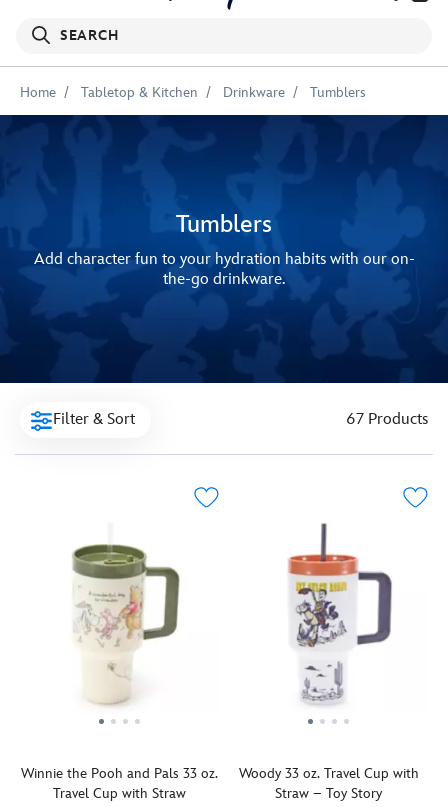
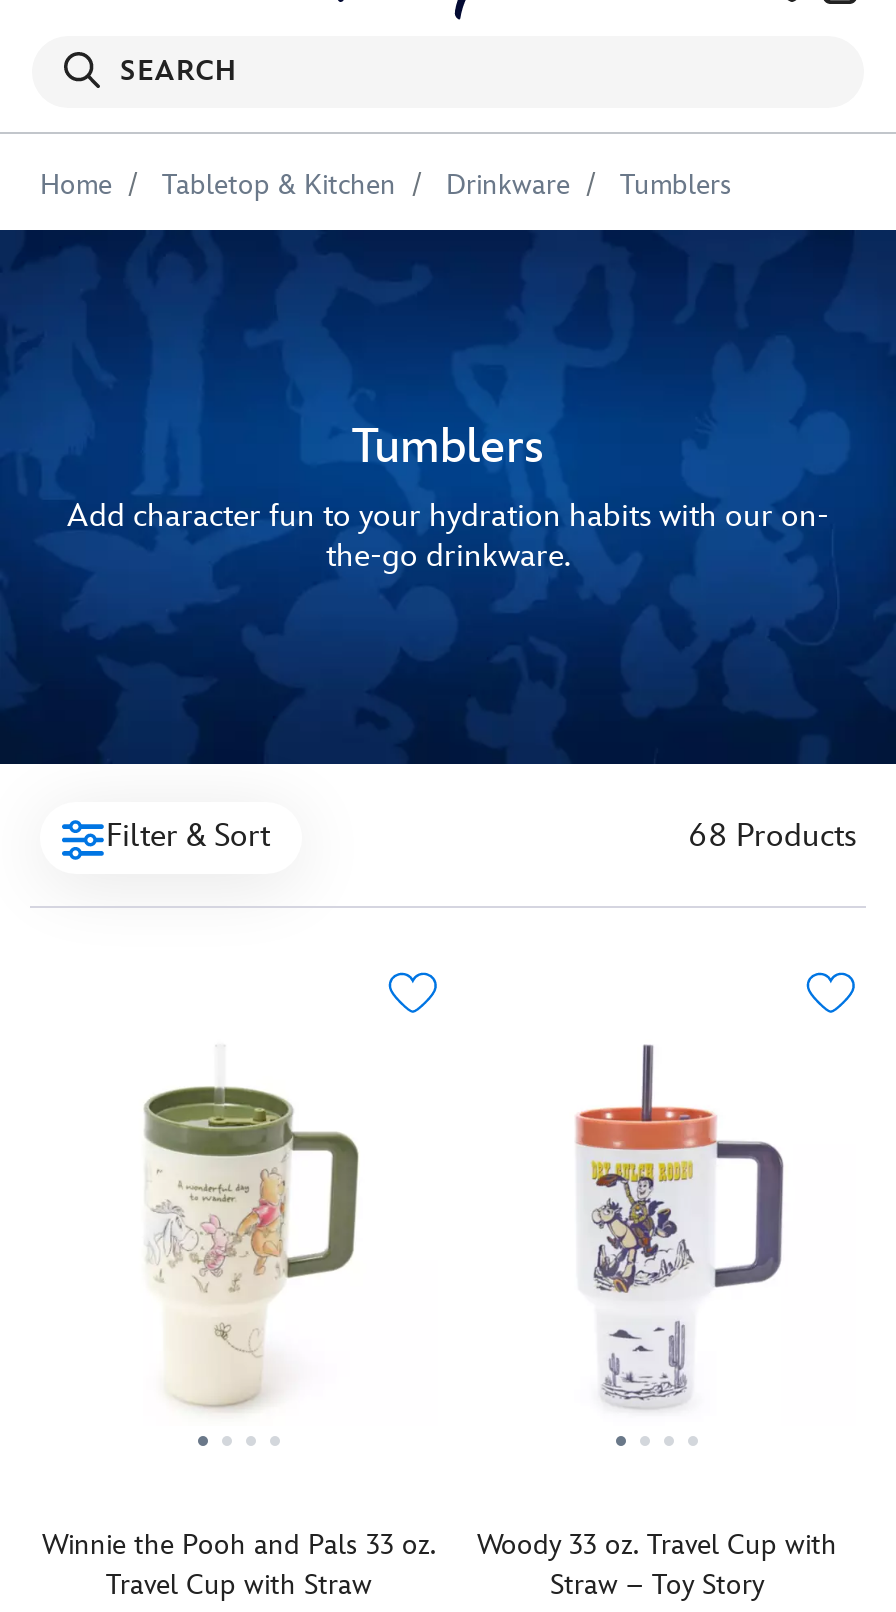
[346,410,428,429] 67 Products -> [688,819,856,857] 68 Products

